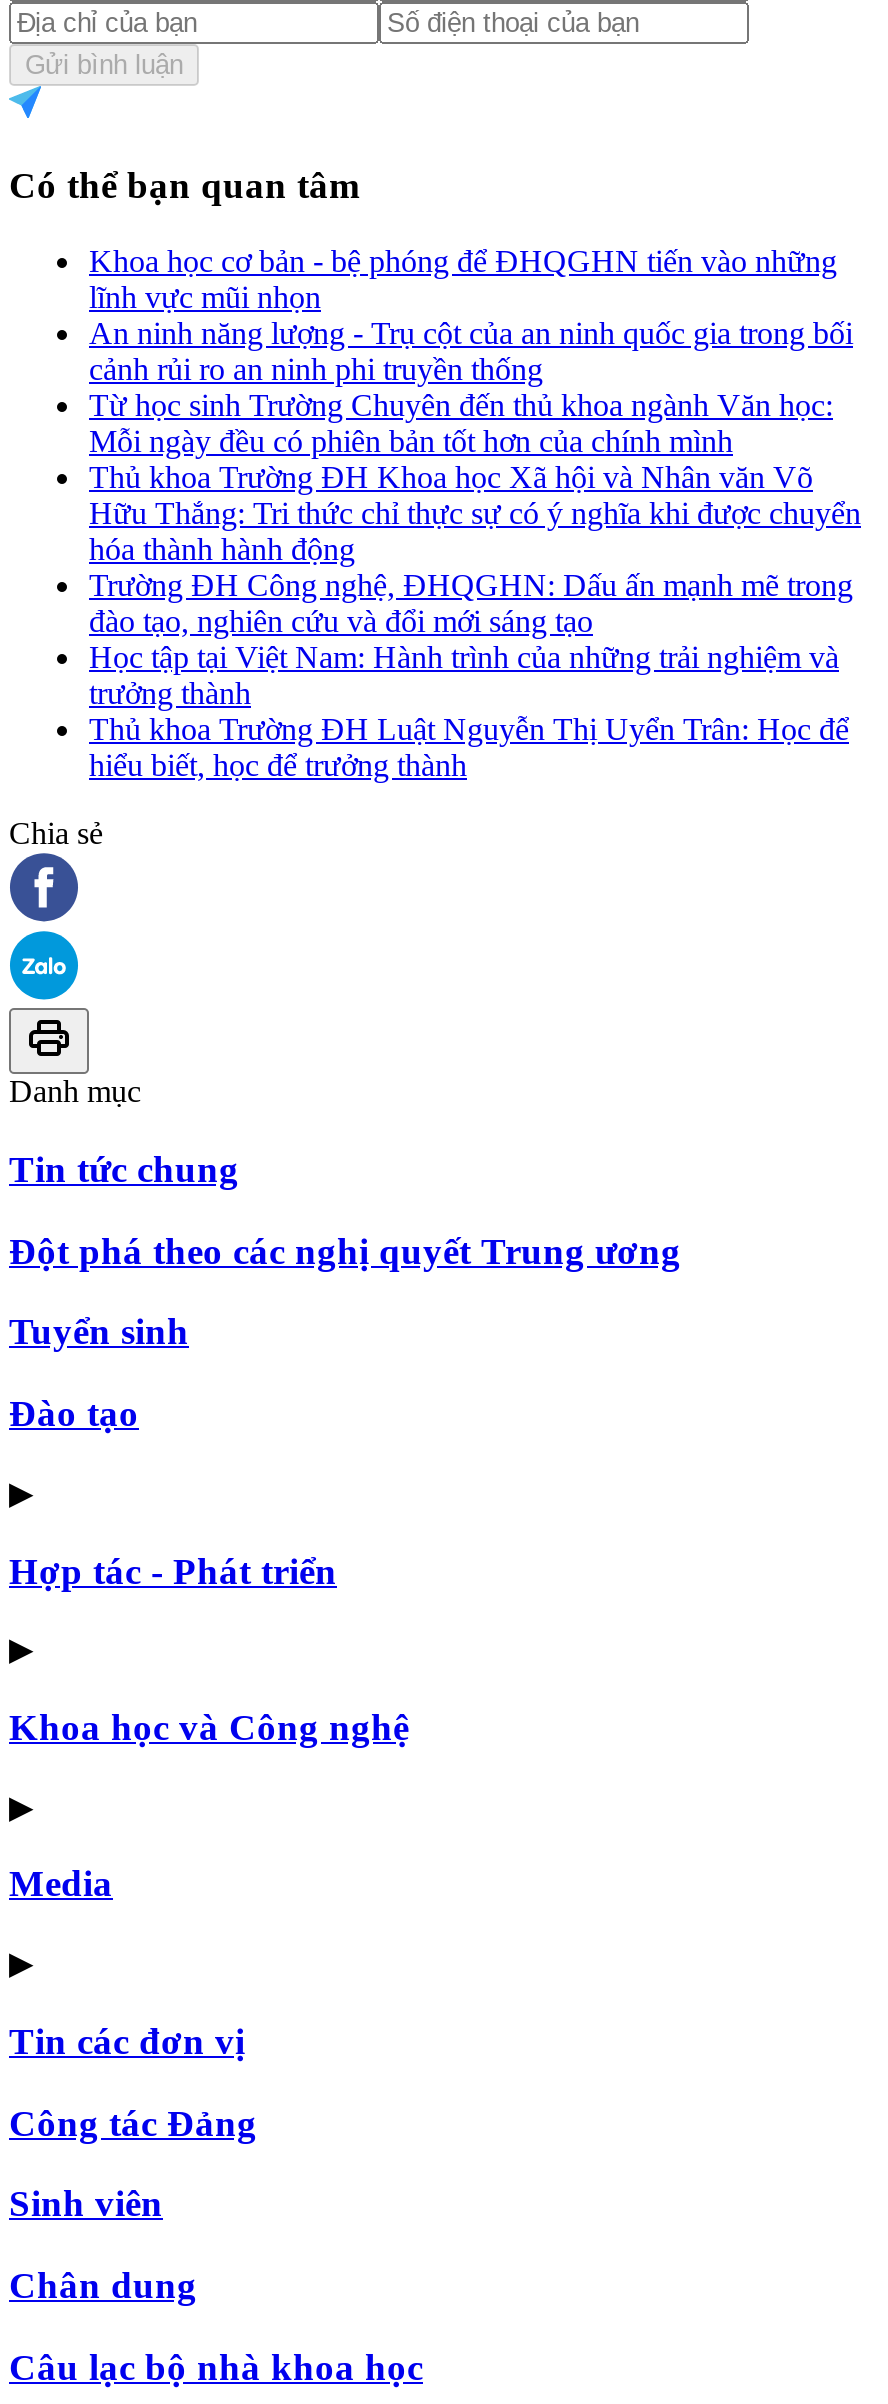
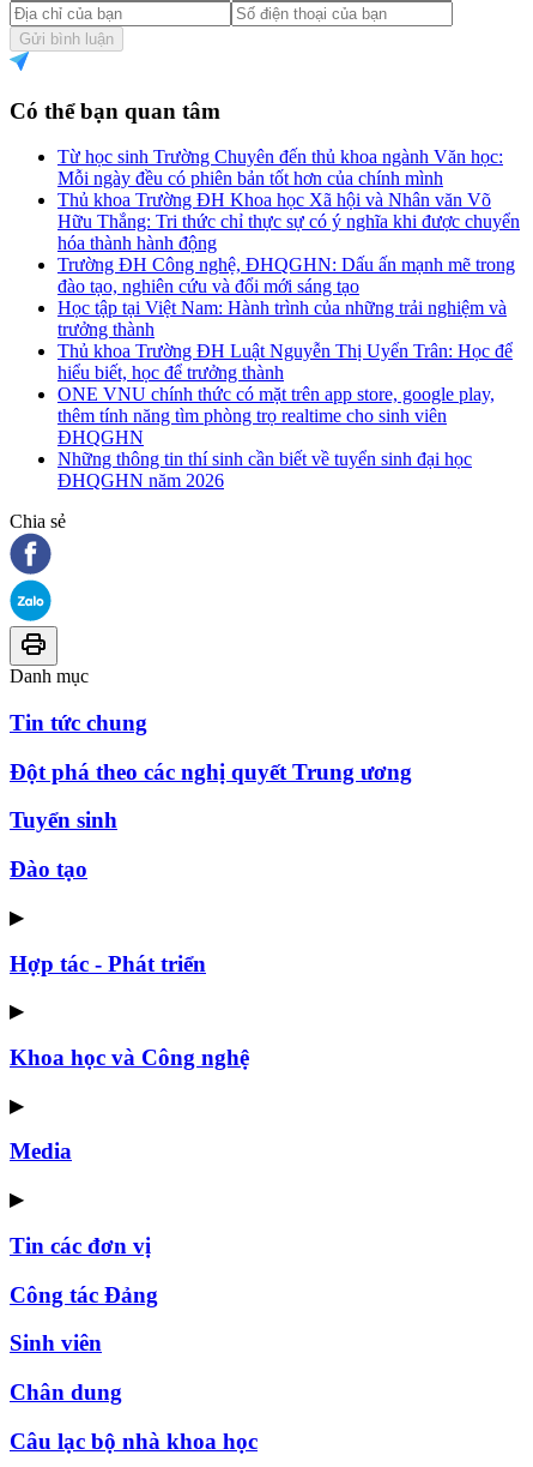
[89,244,853,386] Khoa học cơ bản - bệ phóng để ĐHQGHN tiến vào những | lĩnh vực mũi nhọn | An ninh năng lượng - Trụ cột của an ninh quốc gia trong bối | cảnh rủi ro an ninh phi truyền thống -> none
moved [89,388,861,782] -> [57,147,520,383]: Từ học sinh Trường Chuyên đến thủ khoa ngành Văn học: | Mỗi ngày đều có phiên bản tốt hơn của chính mình | Thủ khoa Trường ĐH Khoa học Xã hội và Nhân văn Võ | ... | Thủ khoa Trường ĐH Luật Nguyễn Thị Uyển Trân: Học để | hiểu biết, học để trưởng thành
none -> [57,384,495,491] ONE VNU chính thức có mặt trên app store, google play, | thêm tính năng tìm phòng trọ realtime cho sinh viên | ĐHQGHN | Những thông tin thí sinh cần biết về tuyển sinh đại học | ĐHQGHN năm 2026

